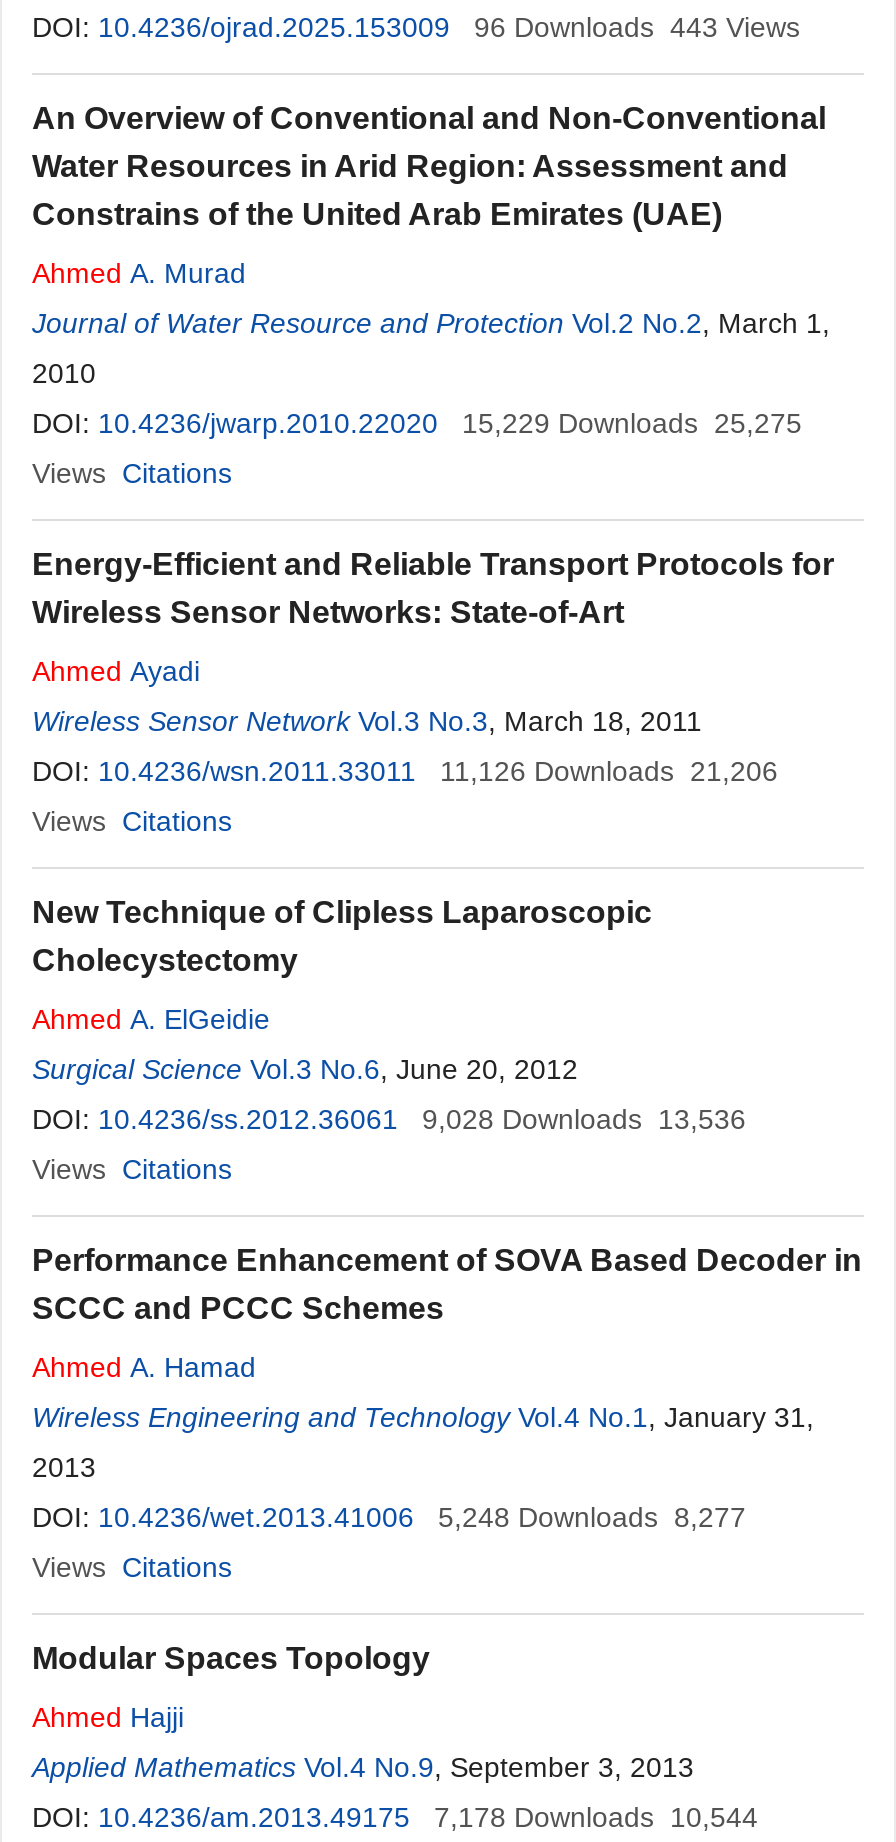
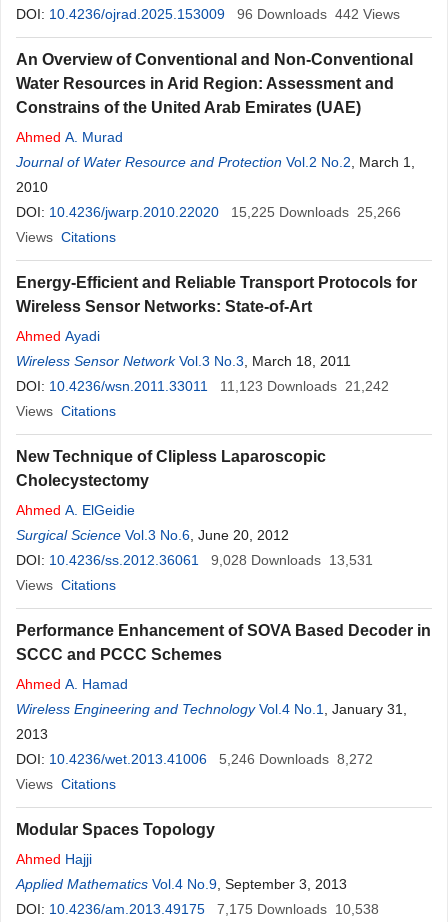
[474,11,800,43] 96 Downloads 443 Views -> [237,6,400,22] 96 Downloads 442 Views
[32,407,802,439] DOI: 10.4236/jwarp.2010.22020 15,229 Downloads 25,275 -> [16,204,401,220] DOI: 10.4236/jwarp.2010.22020 15,225 Downloads 25,266
[32,755,778,787] DOI: 10.4236/wsn.2011.33011 11,126 Downloads 21,206 -> [16,378,389,394] DOI: 10.4236/wsn.2011.33011 11,123 Downloads 21,242
[32,1103,746,1135] DOI: 10.4236/ss.2012.36061 9,028 Downloads 13,536 -> [16,552,373,568] DOI: 10.4236/ss.2012.36061 9,028 Downloads 13,531
[32,1501,746,1533] DOI: 10.4236/wet.2013.41006 5,248 Downloads 8,277 -> [16,751,373,767] DOI: 10.4236/wet.2013.41006 5,246 Downloads 8,272
[32,1801,758,1833] DOI: 10.4236/am.2013.49175 7,178 Downloads 10,544 -> [16,901,379,917] DOI: 10.4236/am.2013.49175 7,175 Downloads 10,538

